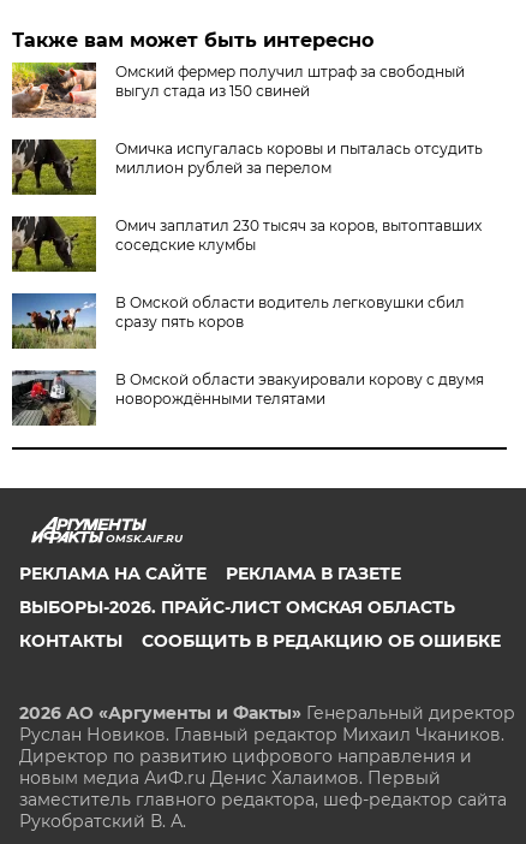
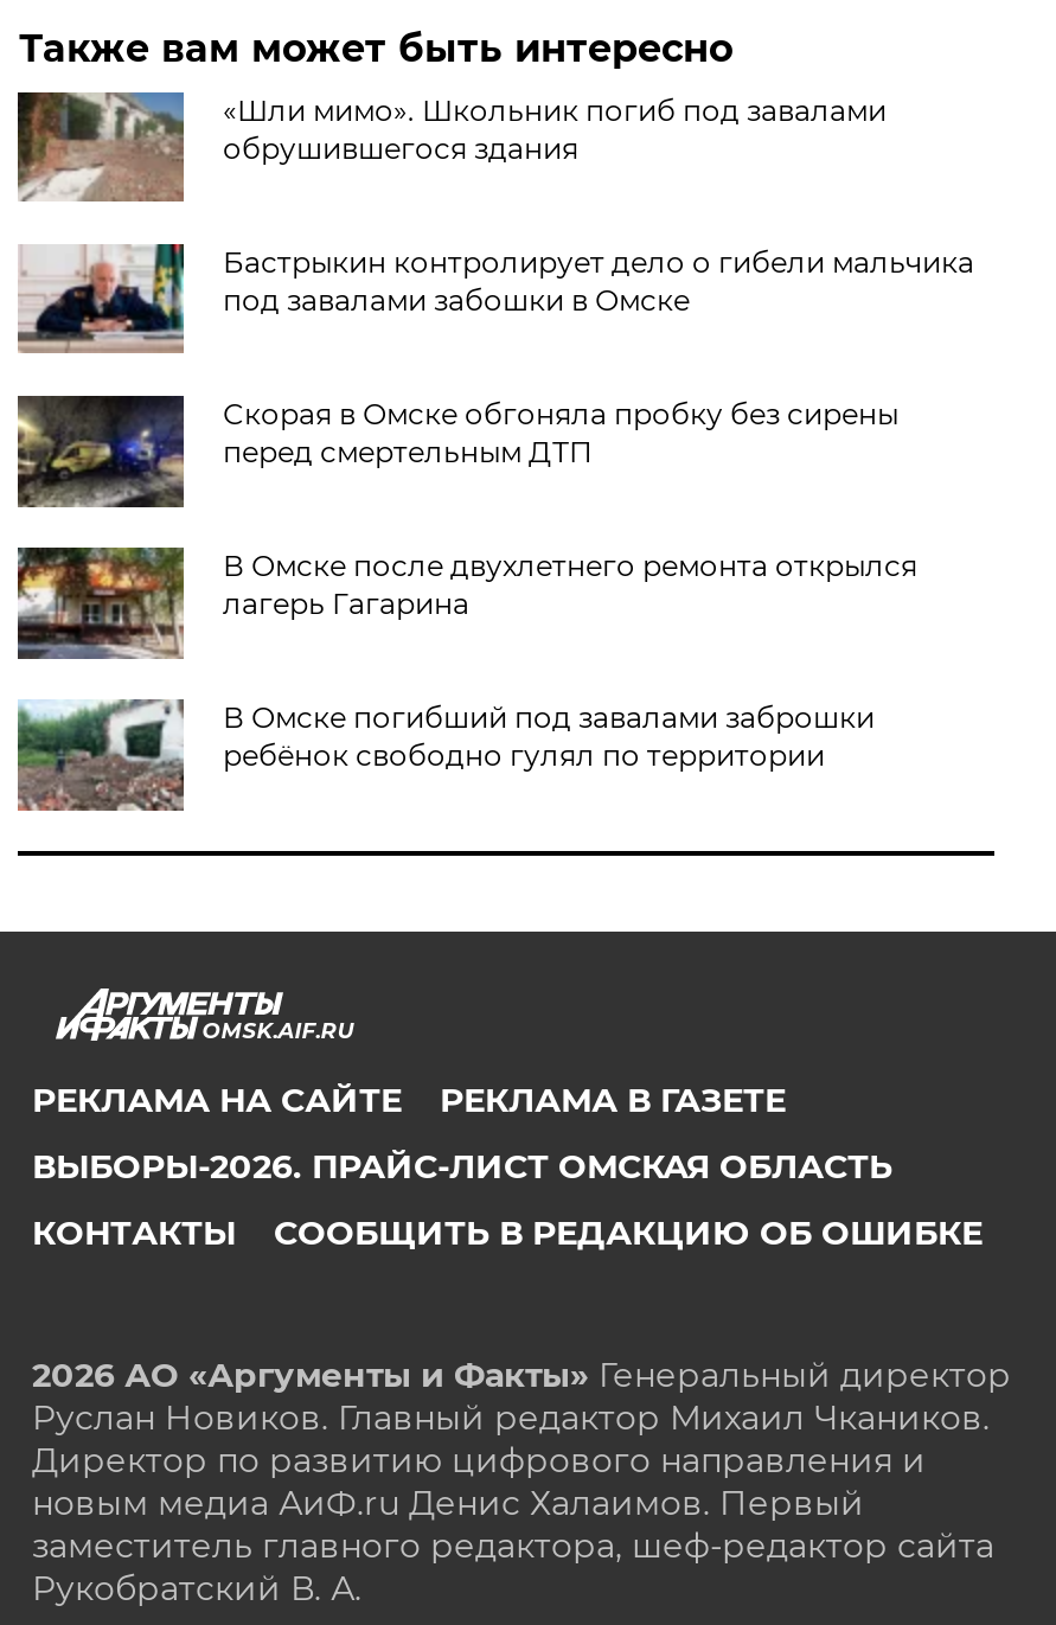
[11,61,465,118] [image] | Омский фермер получил штраф за свободный | выгул стада из 150 свиней -> [15,90,886,201] [image] | «Шли мимо». Школьник погиб под завалами | обрушившегося здания
[11,138,483,196] [image] | Омичка испугалась коровы и пыталась отсудить | миллион рублей за перелом -> [18,242,974,356] [image] | Бастрыкин контролирует дело о гибели мальчика | под завалами забошки в Омске
[11,215,482,273] [image] | Омич заплатил 230 тысяч за коров, вытоптавших | соседские клумбы -> [15,394,898,510] [image] | Скорая в Омске обгоняла пробку без сирены | перед смертельным ДТП
[11,292,465,349] [image] | В Омской области водитель легковушки сбил | сразу пять коров -> [15,545,917,661] [image] | В Омске после двухлетнего ремонта открылся | лагерь Гагарина
[11,369,484,426] [image] | В Омской области эвакуировали корову с двумя | новорождёнными телятами -> [15,699,874,811] [image] | В Омске погибший под завалами заброшки | ребёнок свободно гулял по территории

